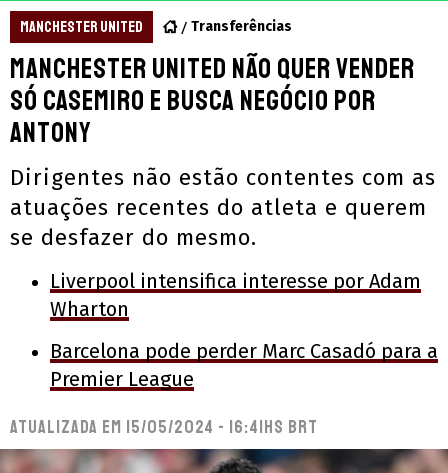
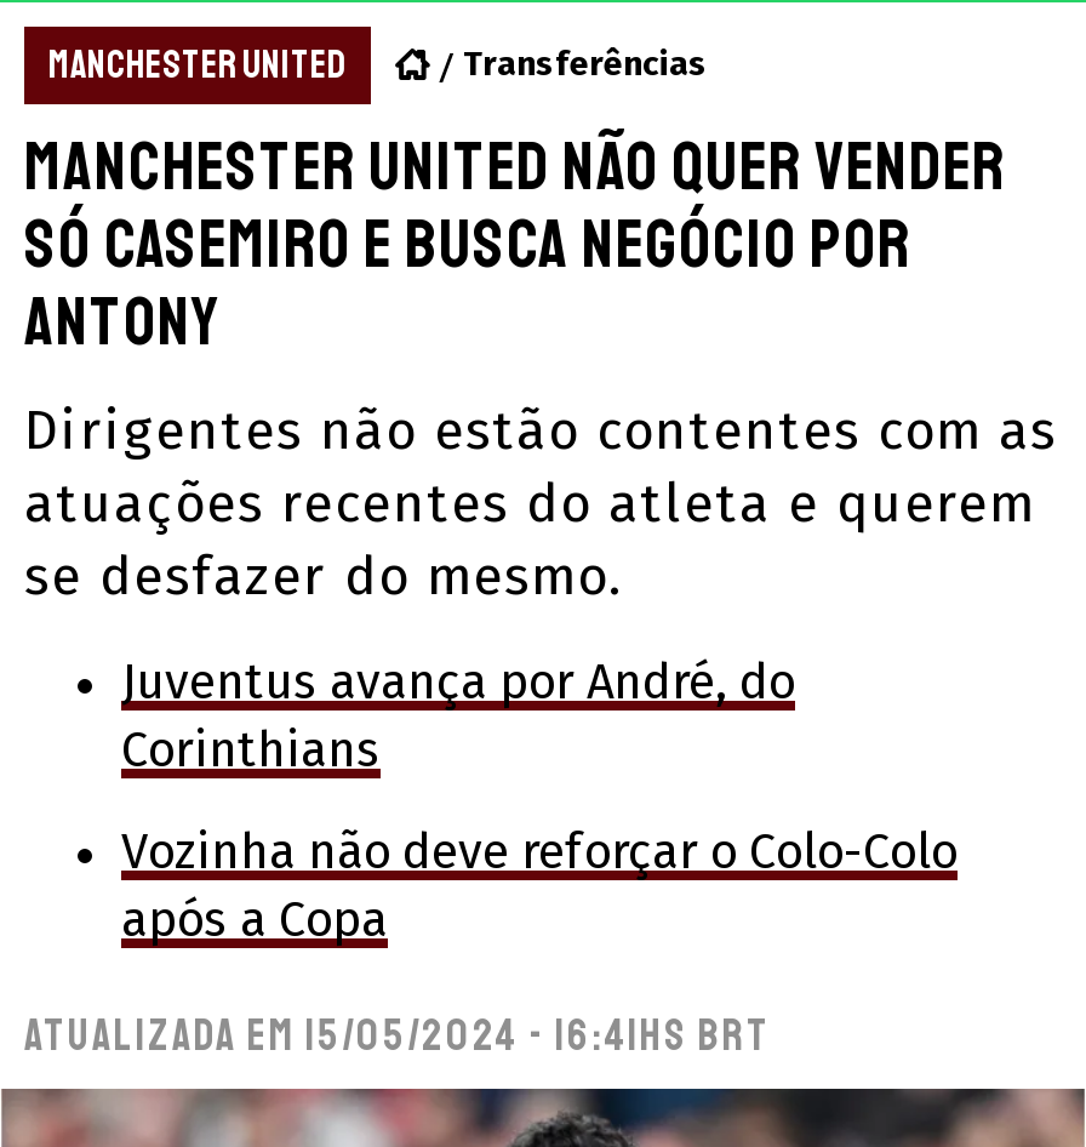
[50,269,421,321] Liverpool intensifica interesse por Adam | Wharton -> [121,652,795,778] Juventus avança por André, do | Corinthians
[50,339,438,391] Barcelona pode perder Marc Casadó para a | Premier League -> [121,822,958,948] Vozinha não deve reforçar o Colo-Colo | após a Copa

